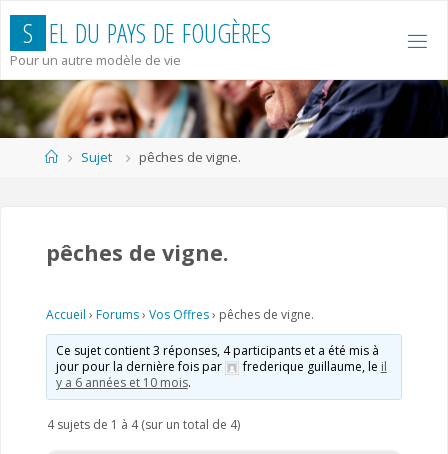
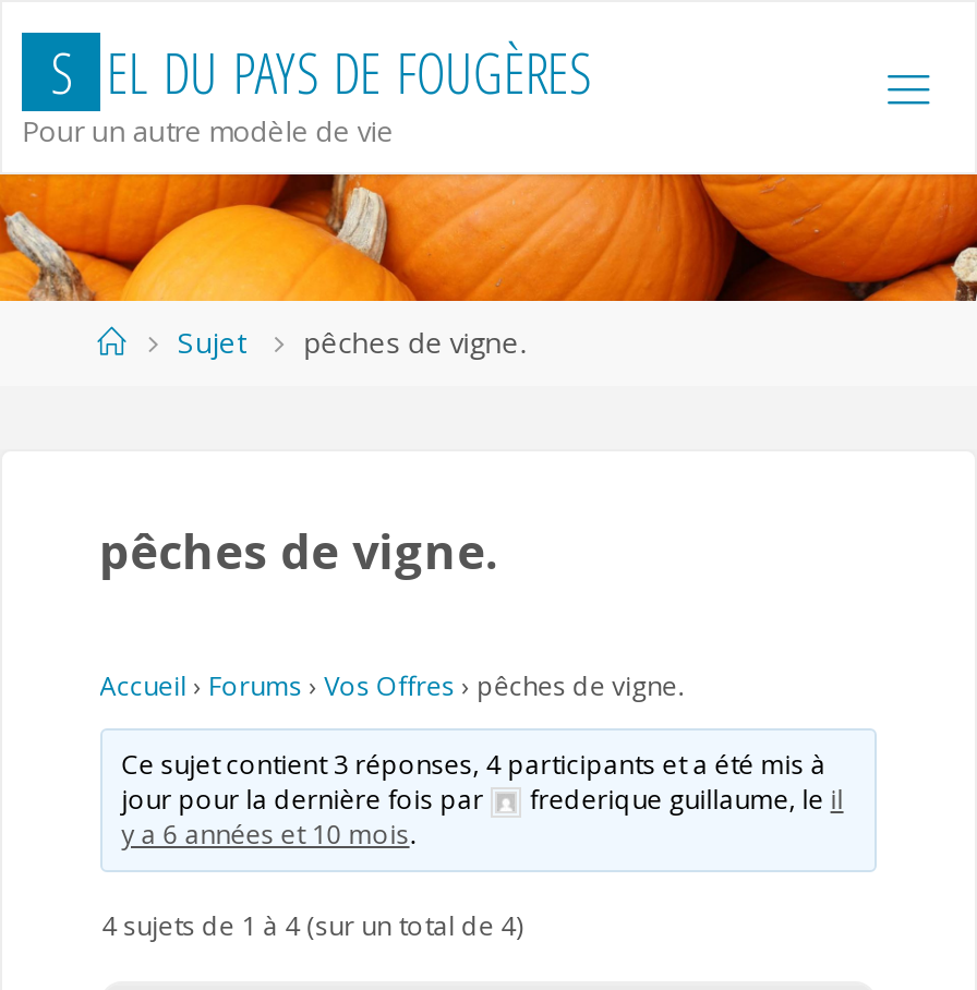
[3,79,445,139] [image] -> [7,172,970,303] [image]

